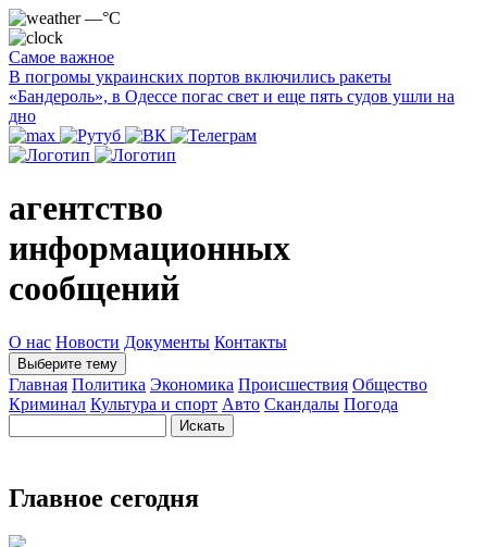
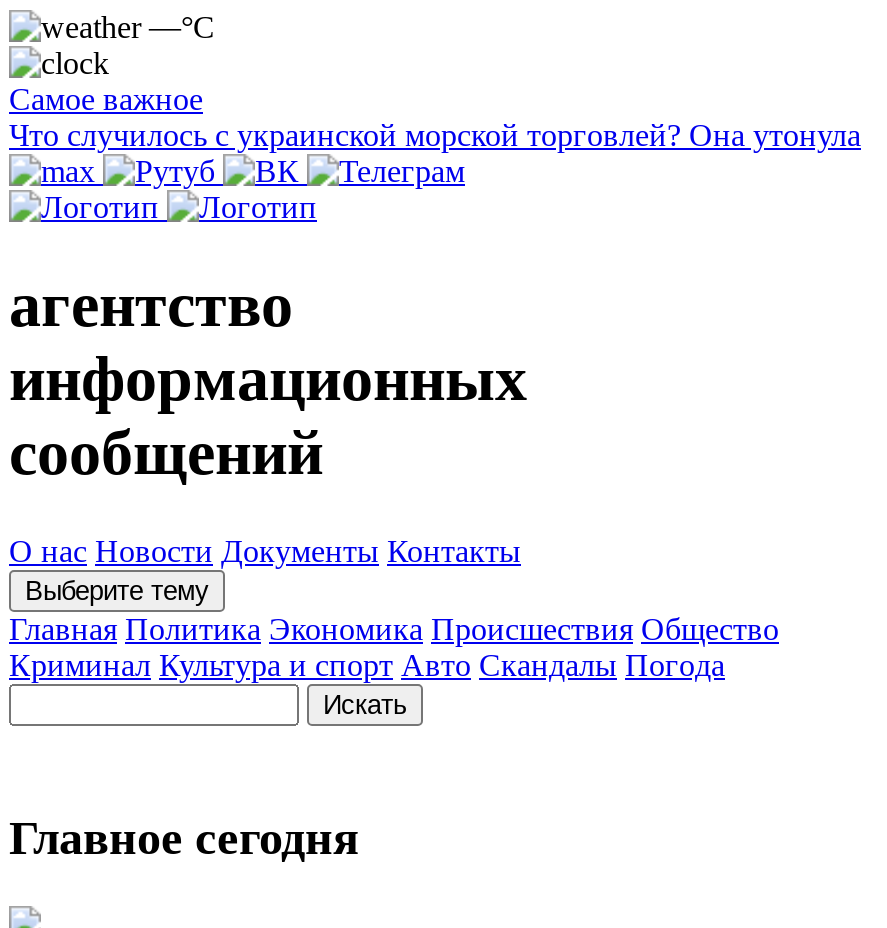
[9,67,454,125] В погромы украинских портов включились ракеты | «Бандероль», в Одессе погас свет и еще пять судов ушли на | дно -> [9,118,861,152] Что случилось с украинской морской торговлей? Она утонула

